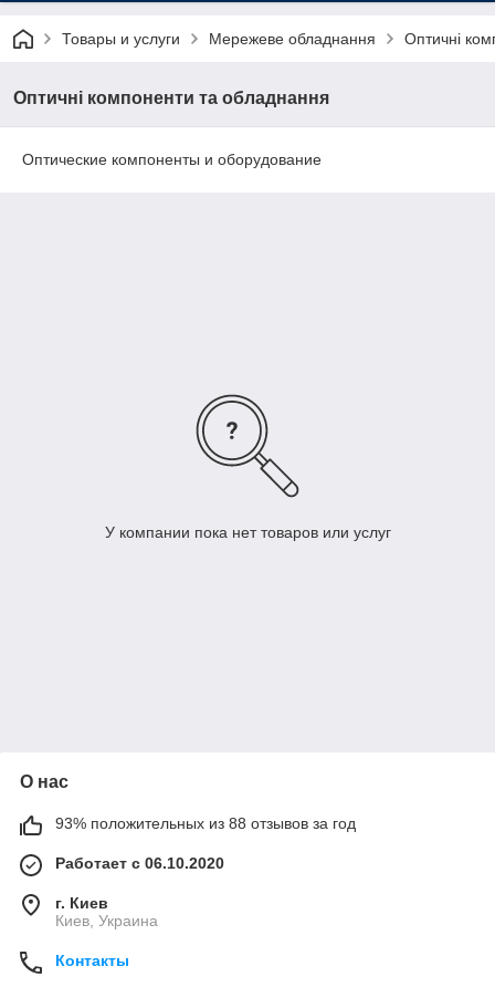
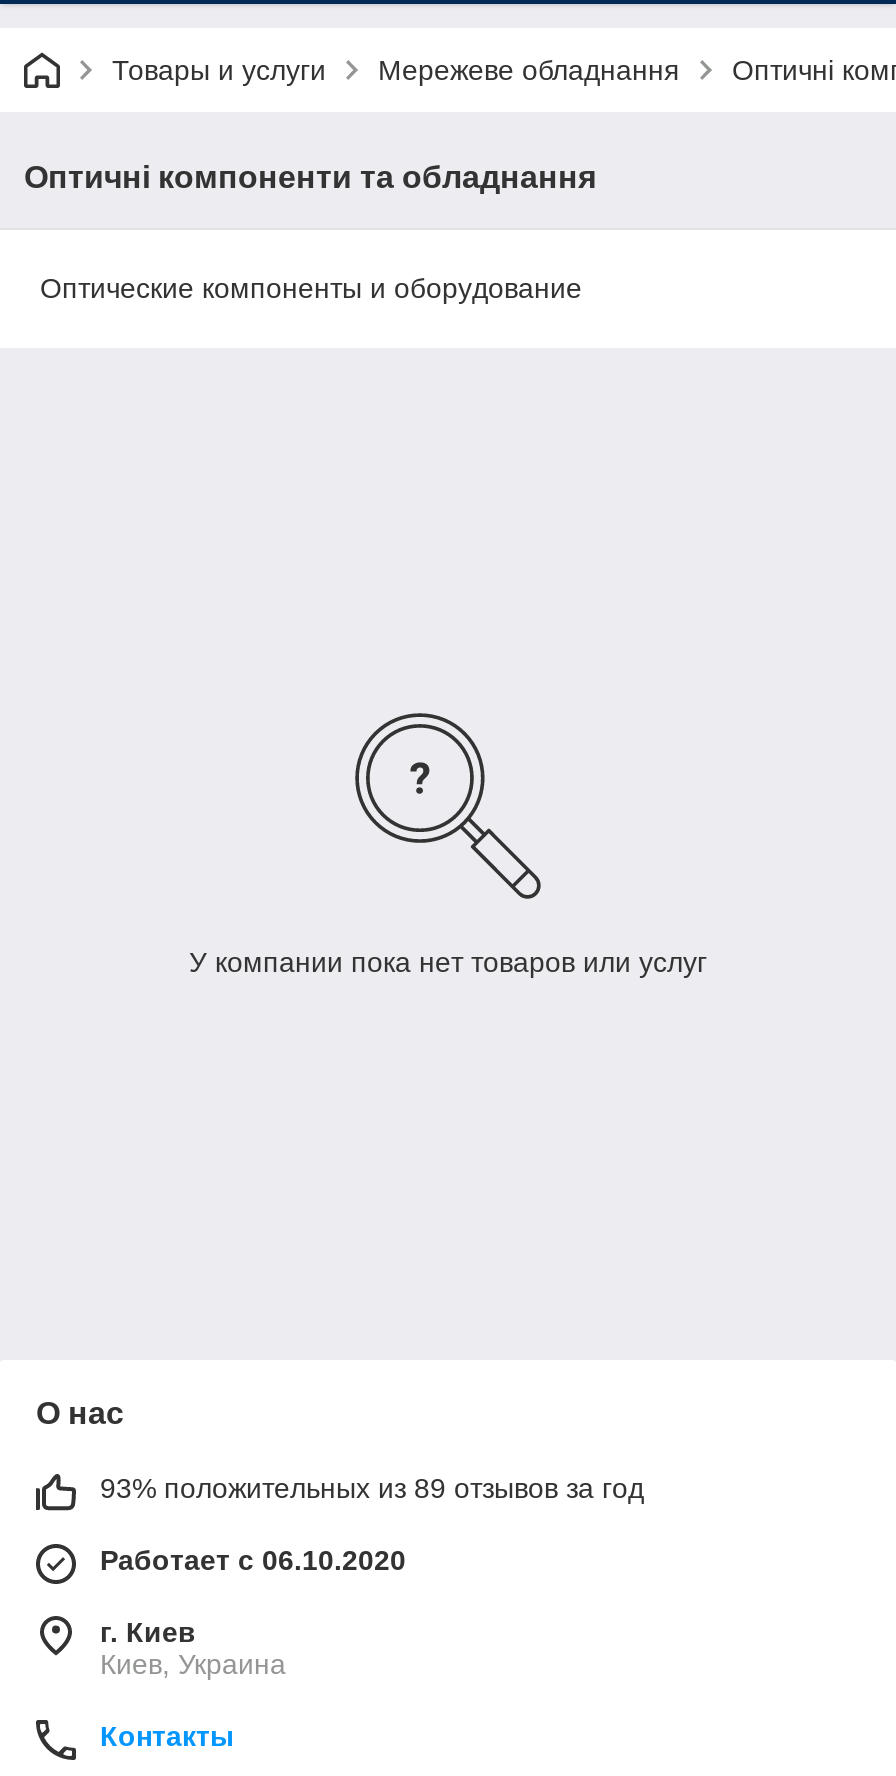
[55,815,356,833] 93% положительных из 88 отзывов за год -> [100,1473,644,1505] 93% положительных из 89 отзывов за год

